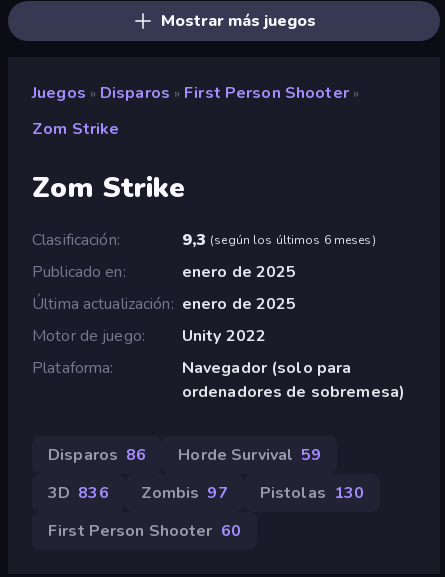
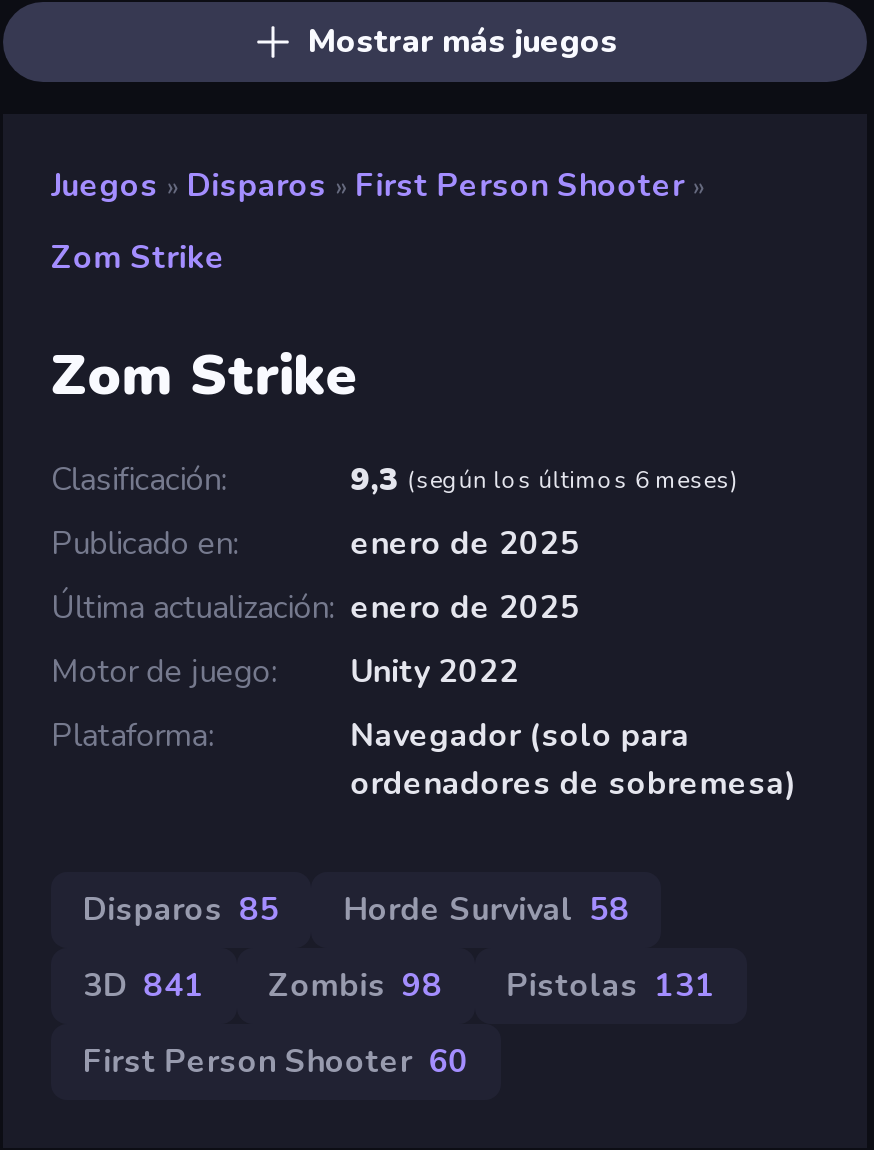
[48,444,146,466] Disparos 86 -> [83,888,280,932] Disparos 85
[178,444,321,466] Horde Survival 59 -> [344,888,630,932] Horde Survival 58
[48,482,109,504] 3D 836 -> [83,964,204,1008] 3D 841
[141,482,228,504] Zombis 97 -> [268,964,442,1008] Zombis 98
[260,482,364,504] Pistolas 130 -> [506,964,715,1008] Pistolas 131

